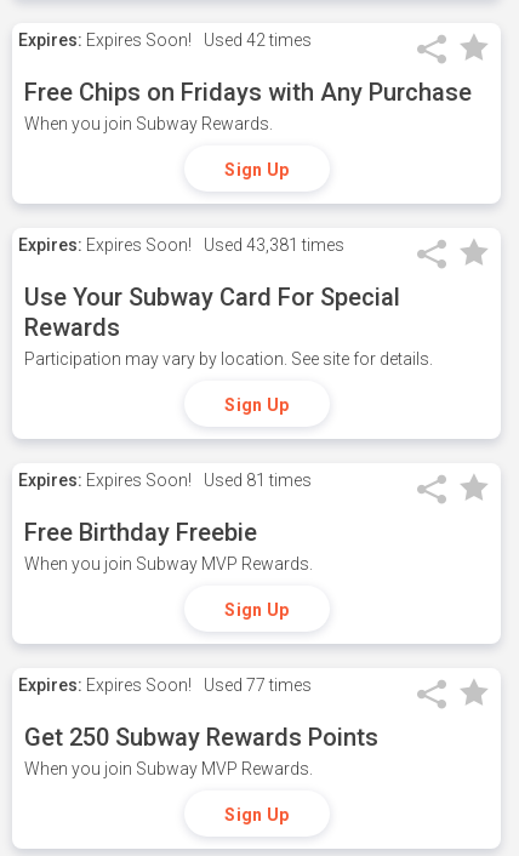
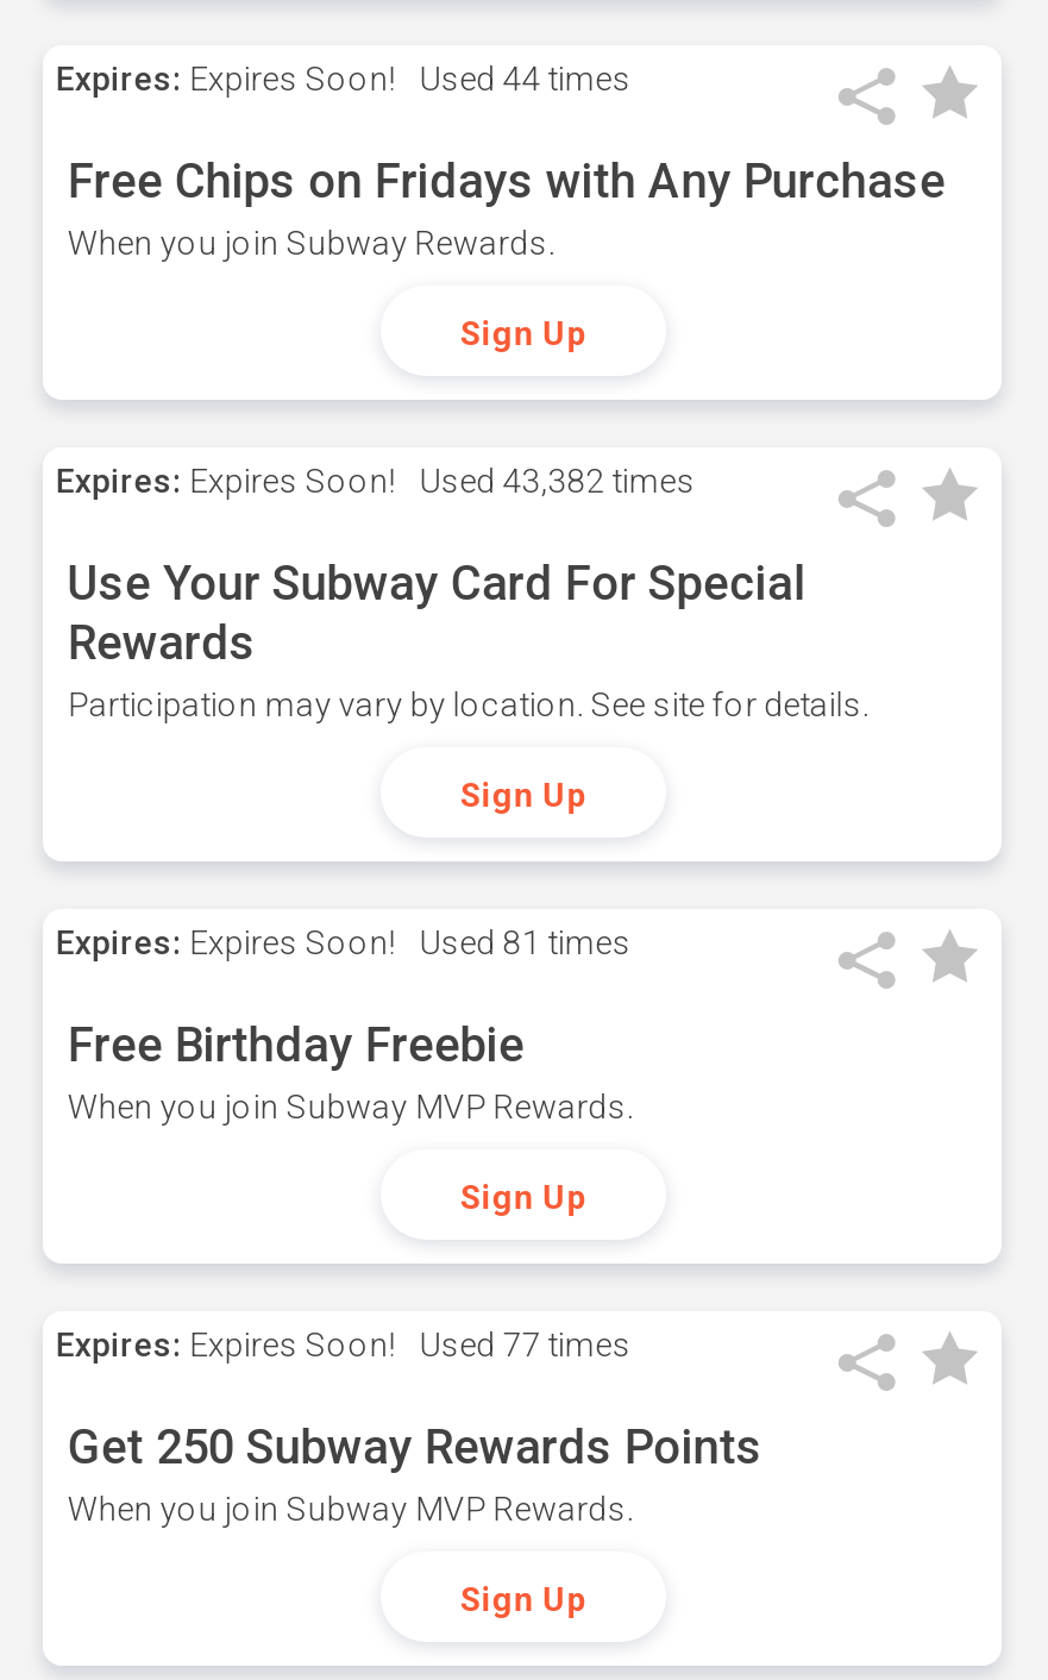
[19,30,312,50] Expires: Expires Soon! Used 42 times -> [56,59,631,98] Expires: Expires Soon! Used 44 times
[19,235,345,255] Expires: Expires Soon! Used 43,381 times -> [56,462,696,500] Expires: Expires Soon! Used 43,382 times

